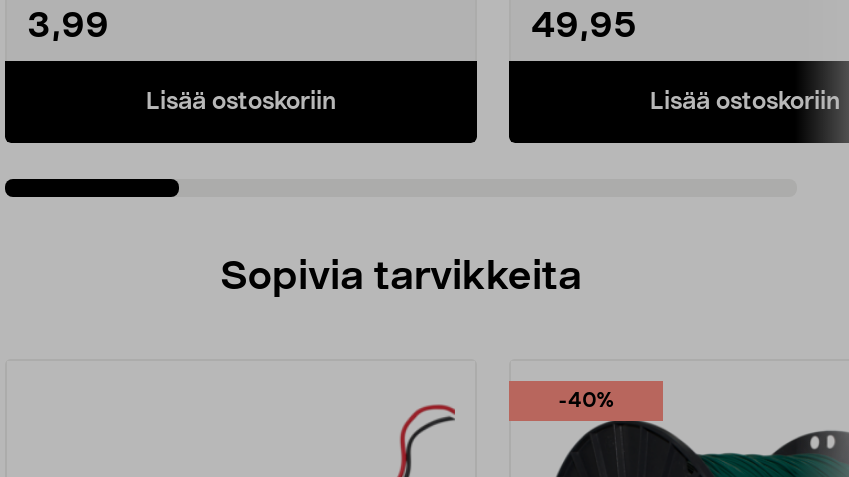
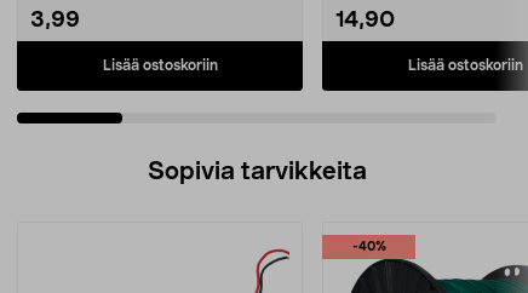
[531,9,637,45] 49,95 -> [335,10,395,31] 14,90

